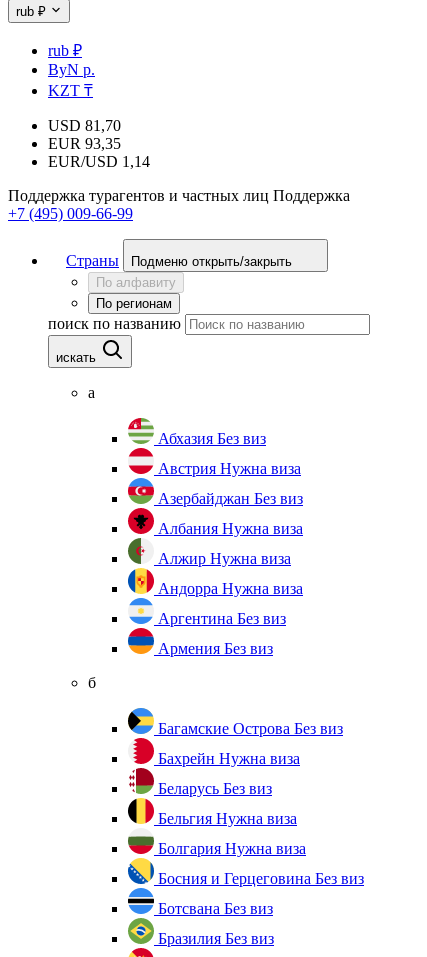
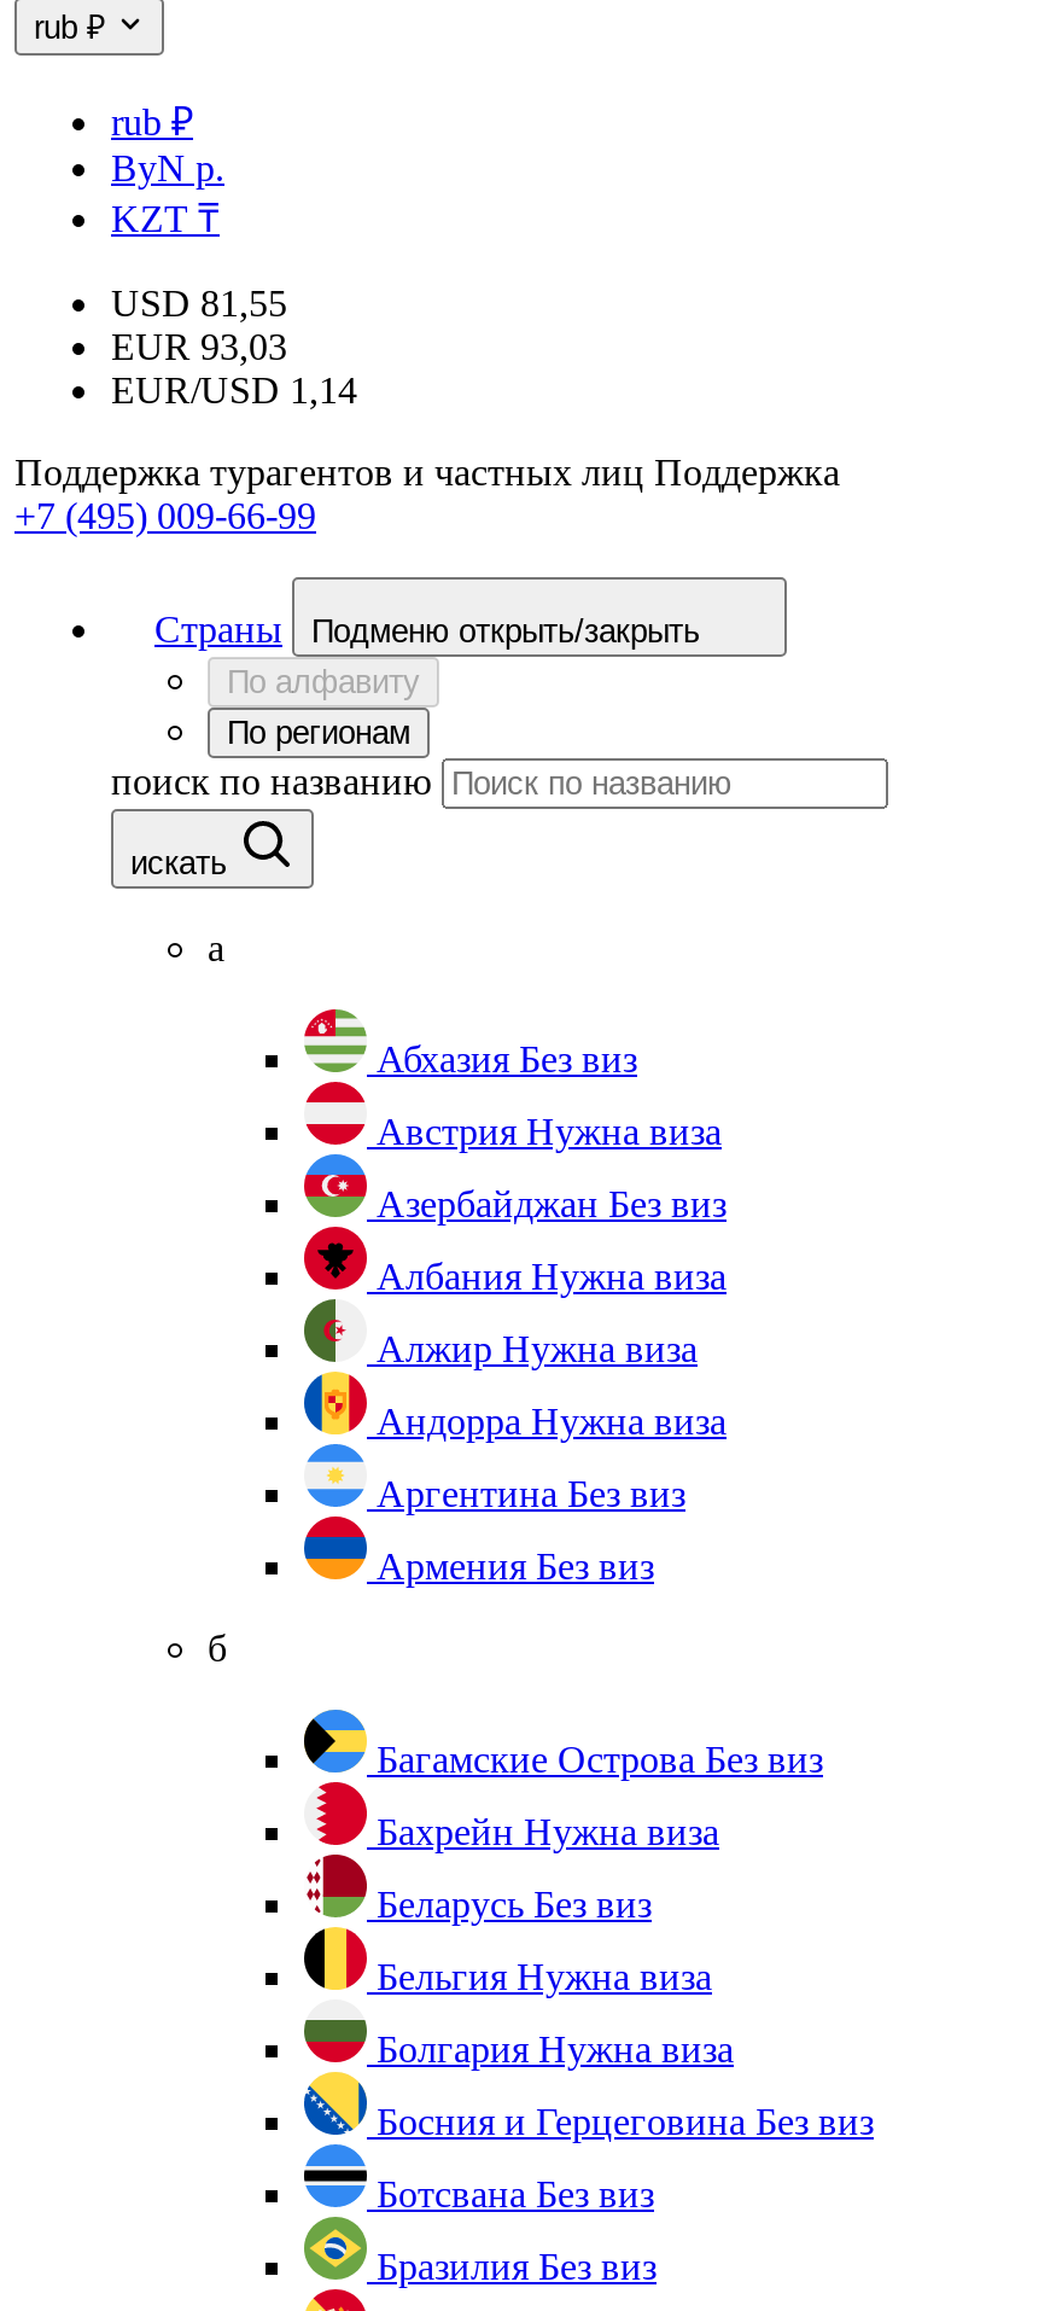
[48,117,121,134] USD 81,70 -> [111,283,287,324] USD 81,55
[48,135,121,152] EUR 93,35 -> [111,326,287,367] EUR 93,03

